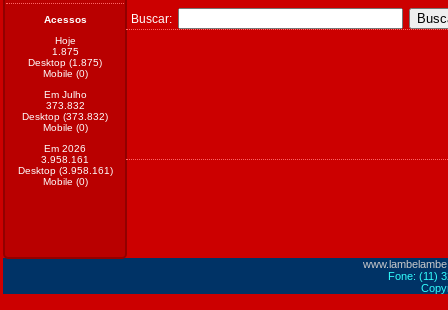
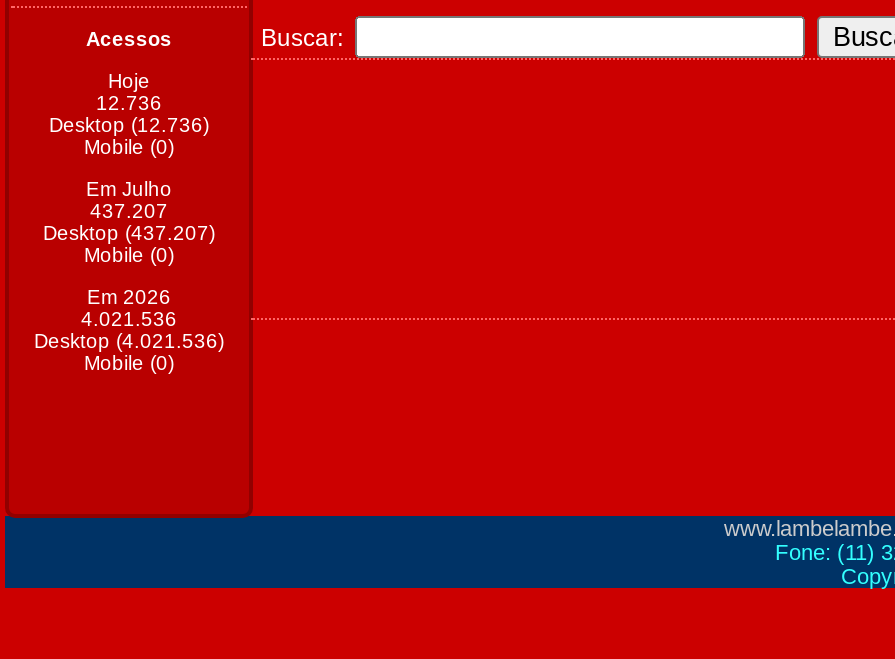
[51,46,78,57] 1.875 -> [96,92,162,114] 12.736
[28,57,102,68] Desktop (1.875) -> [49,114,209,136] Desktop (12.736)
[45,100,84,111] 373.832 -> [90,200,168,222] 437.207
[22,111,108,122] Desktop (373.832) -> [43,222,215,244] Desktop (437.207)
[41,154,89,165] 3.958.161 -> [81,308,177,330] 4.021.536
[17,165,112,176] Desktop (3.958.161) -> [34,330,224,352] Desktop (4.021.536)

